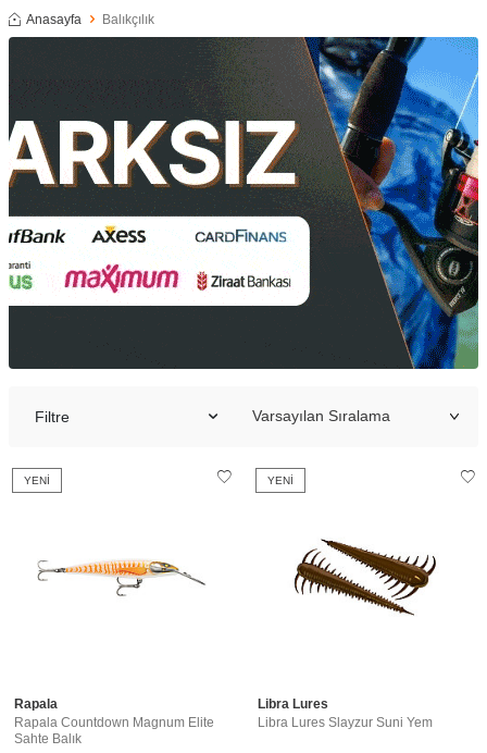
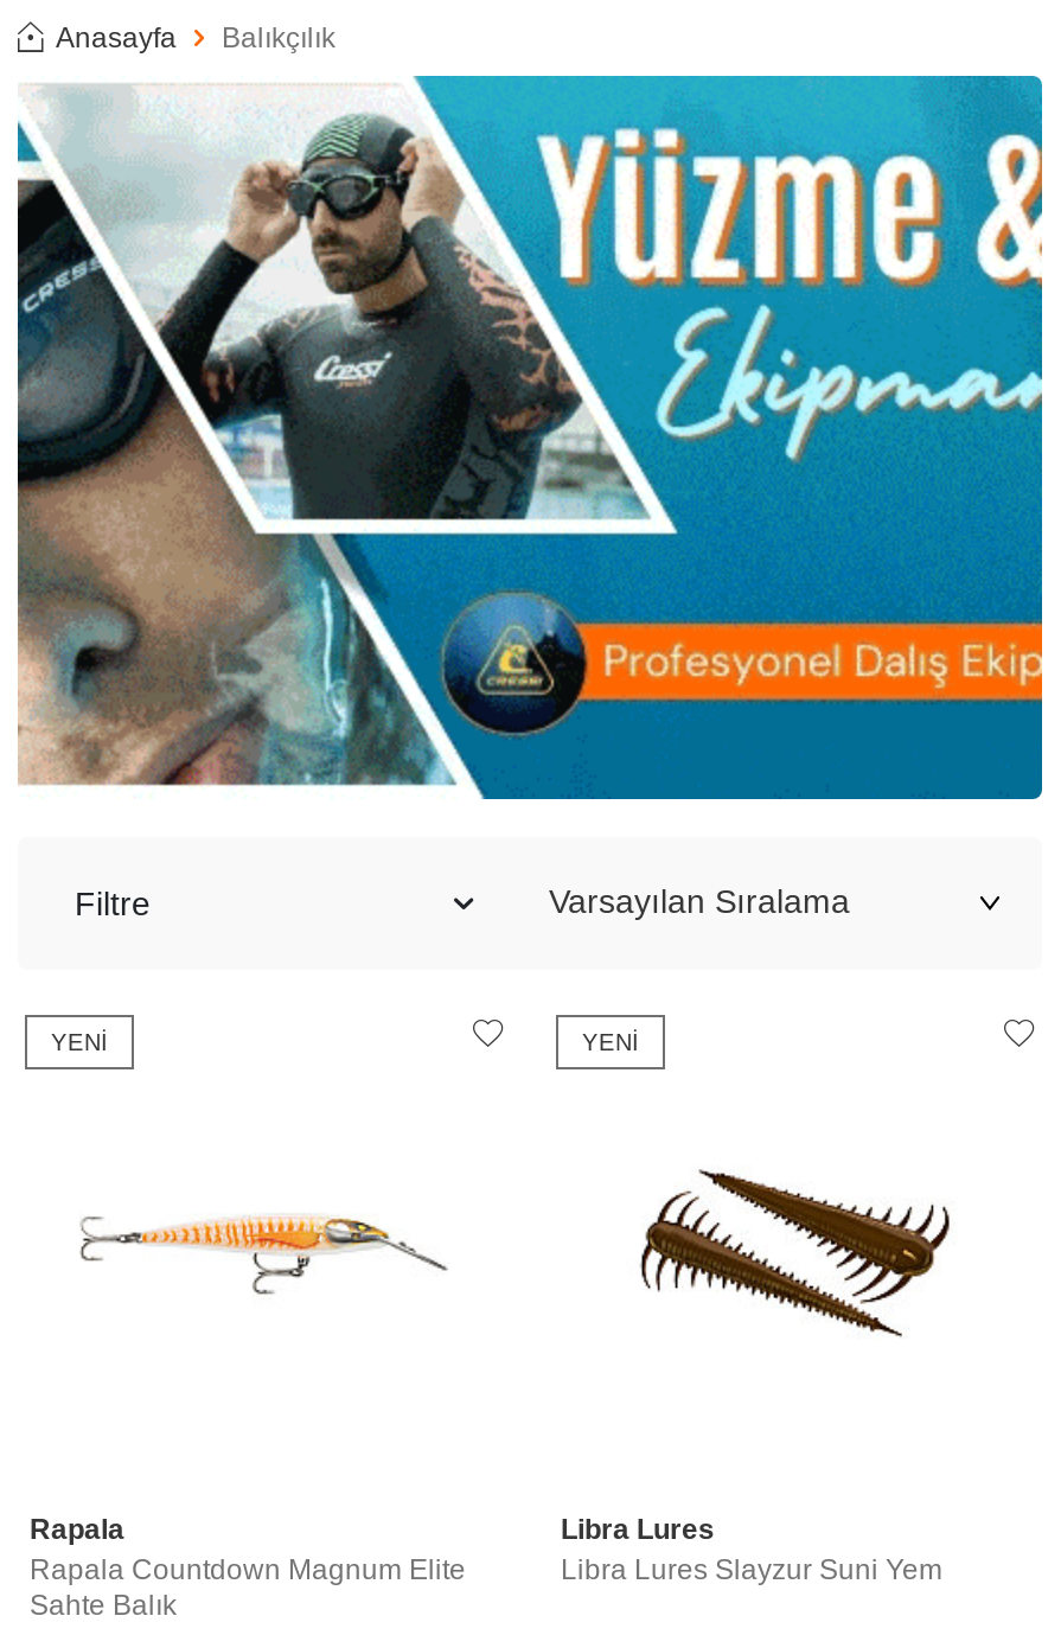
[8,36,479,370] [image] -> [15,74,1044,801] [image]

